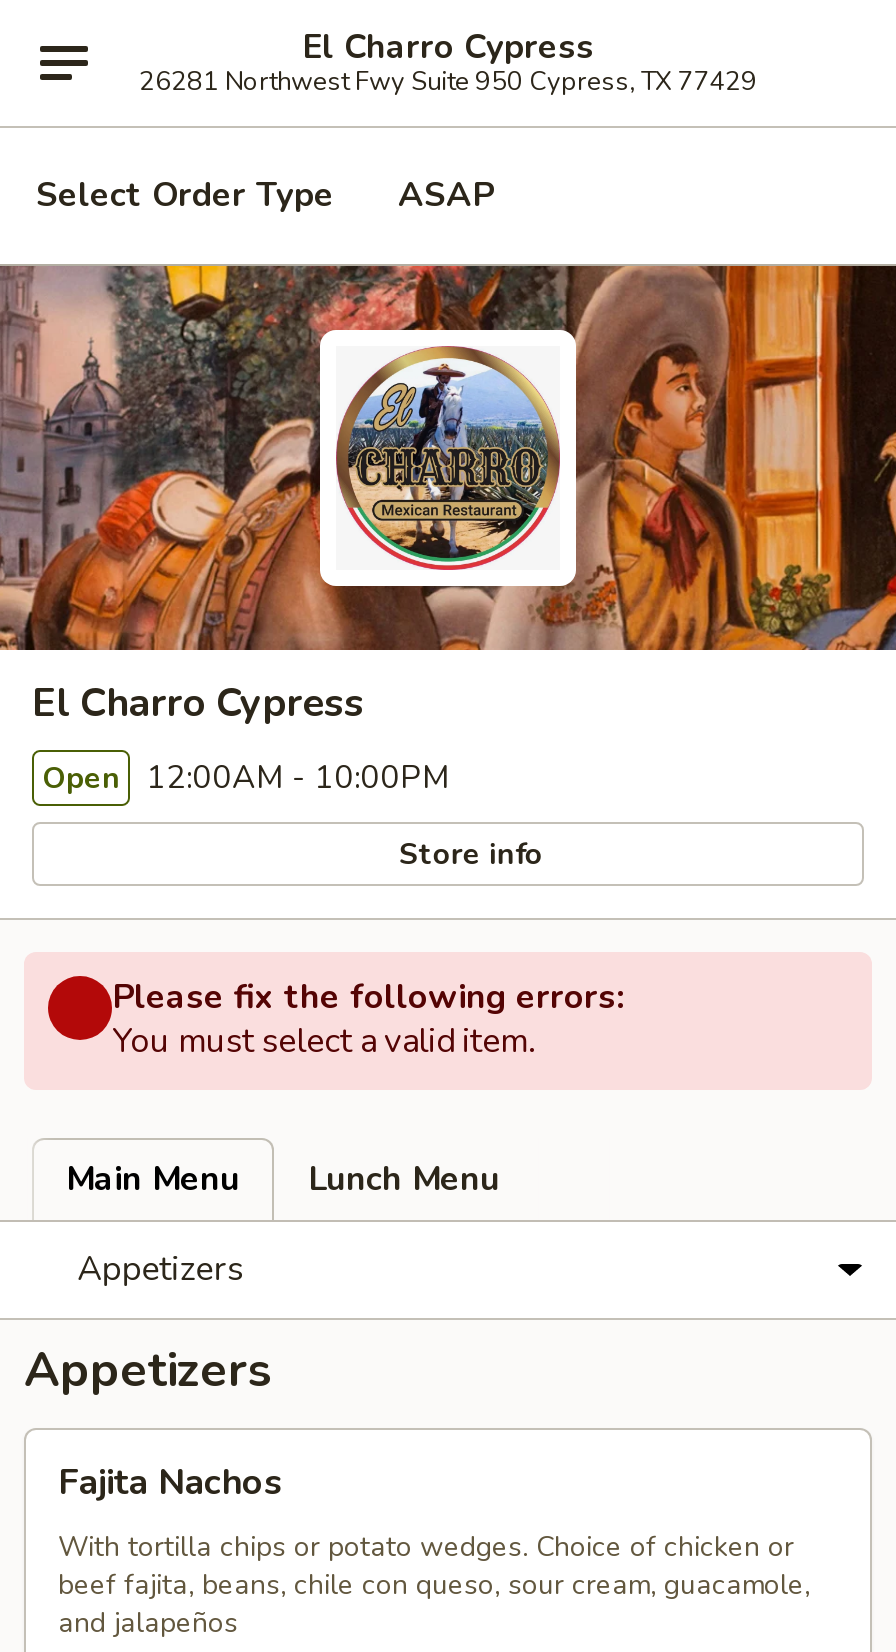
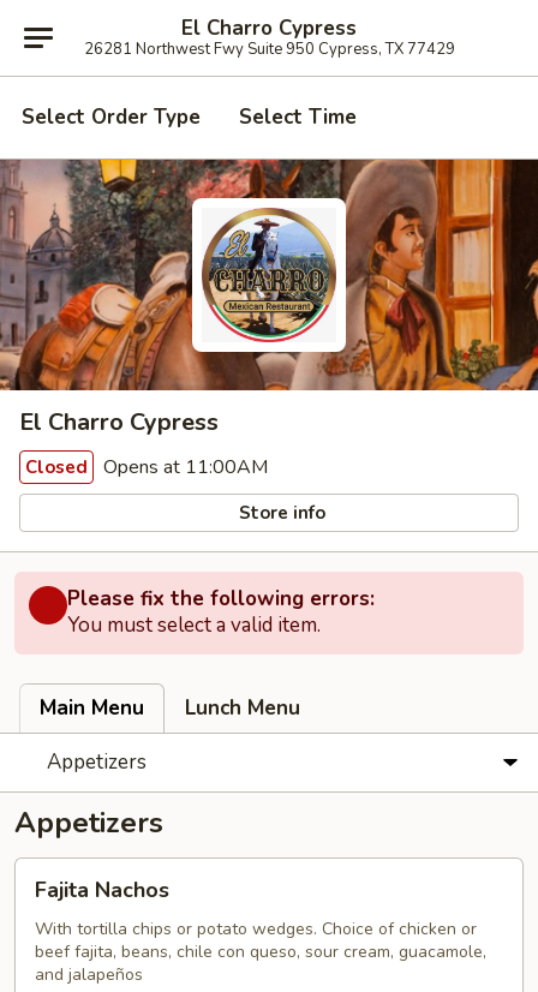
[398,172,494,218] ASAP -> [239,103,357,131] Select Time
[42,756,450,800] Open 12:00AM - 10:00PM -> [25,454,268,480] Closed Opens at 11:00AM

